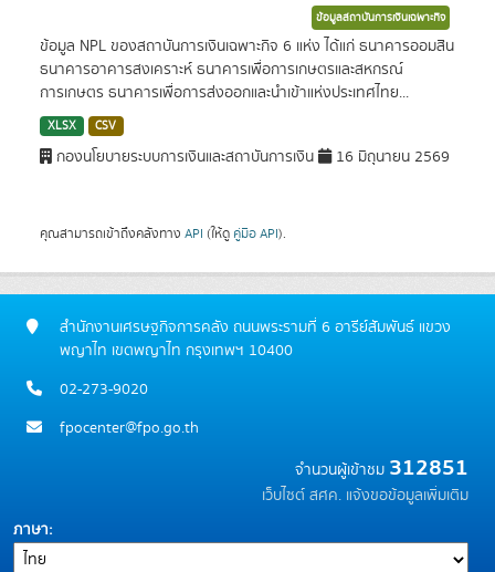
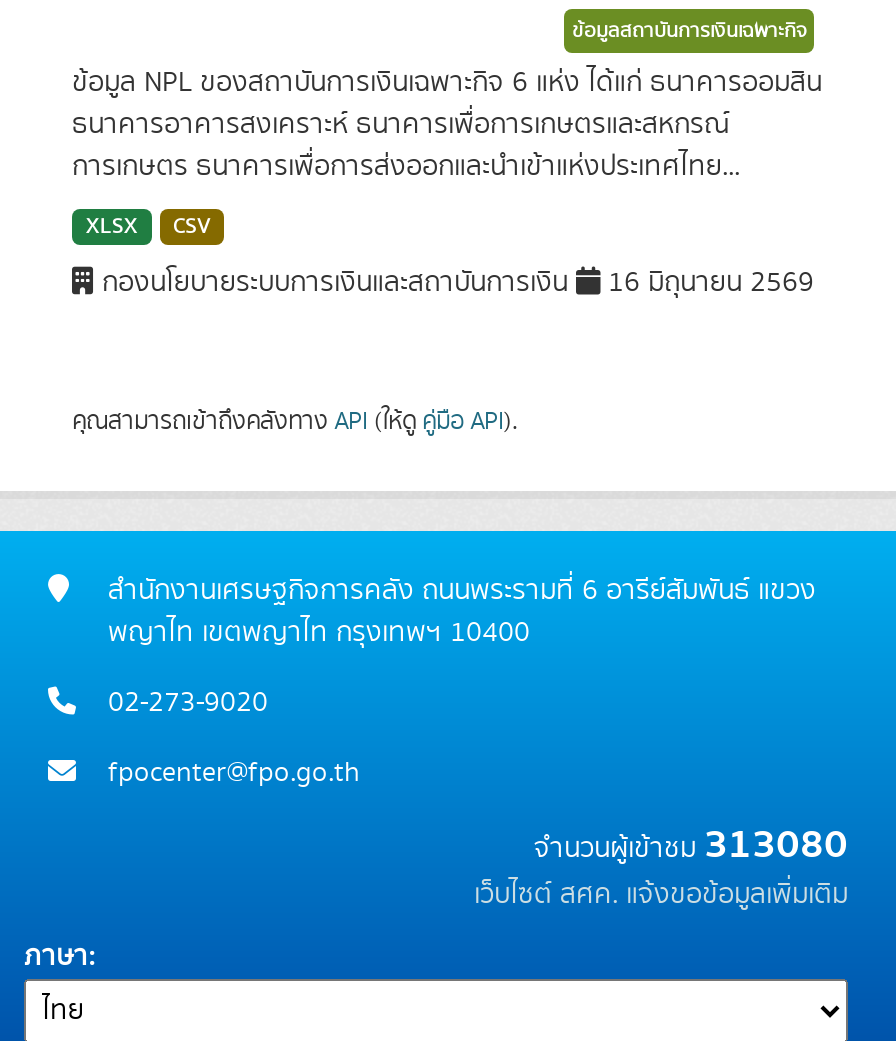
[295,450,468,486] จำนวนผู้เข้าชม312851 -> [534,813,848,877] จำนวนผู้เข้าชม313080

